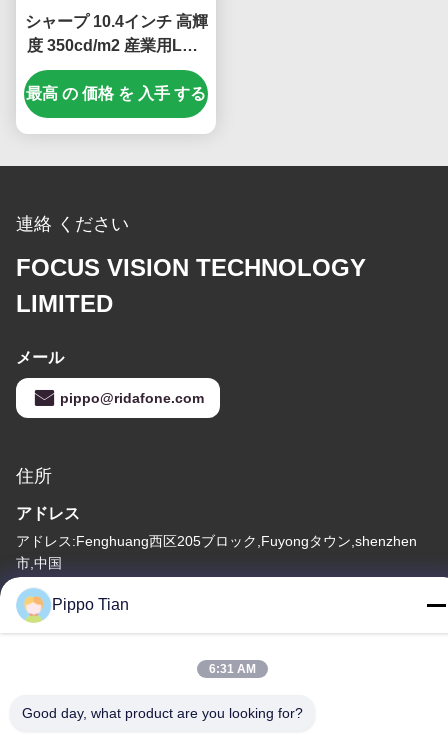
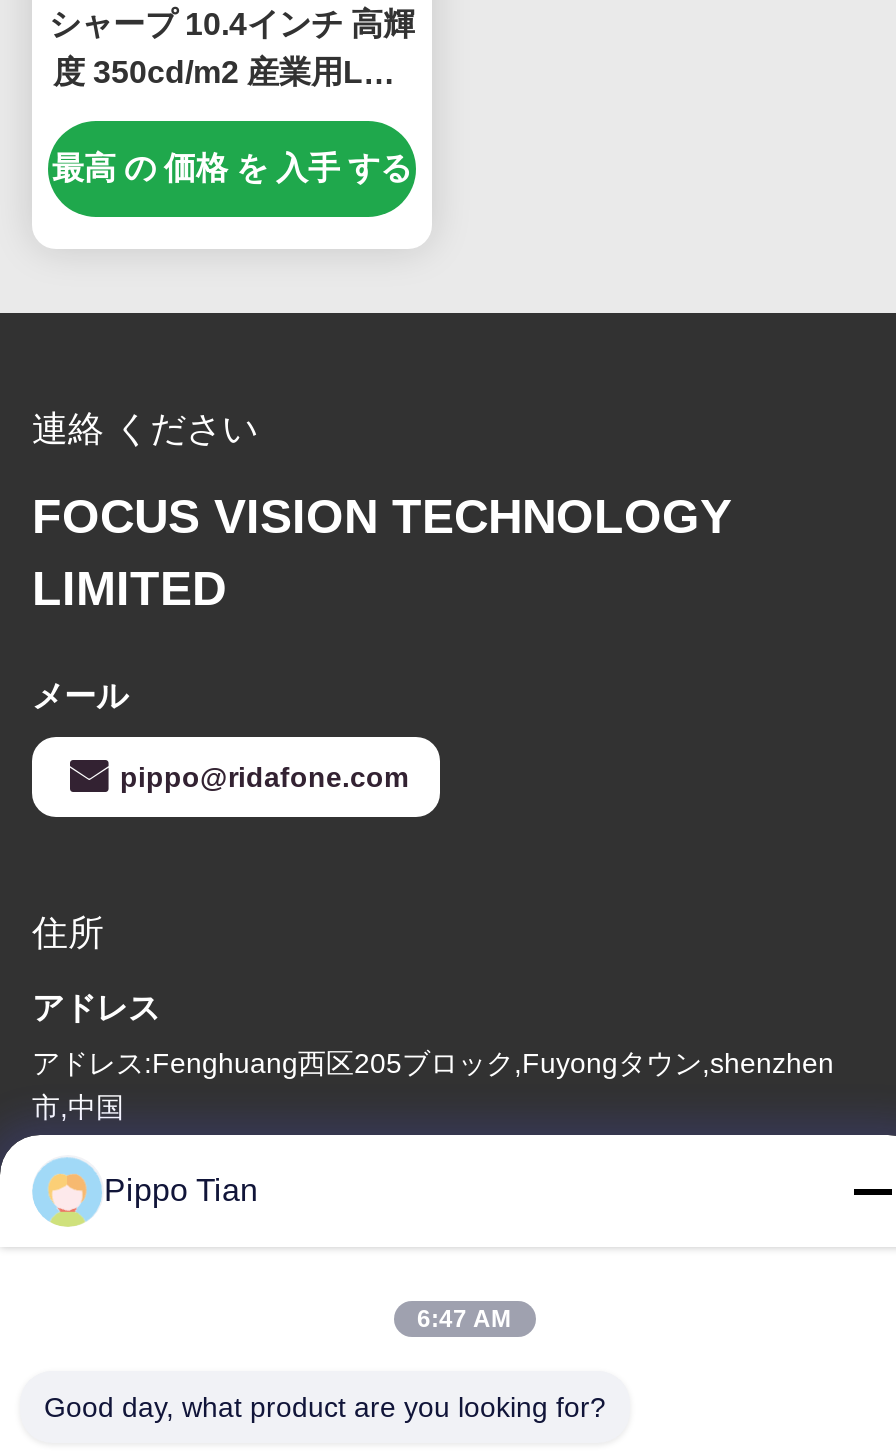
[208,662,255,676] 6:31 AM -> [417,1305,511,1333] 6:47 AM

